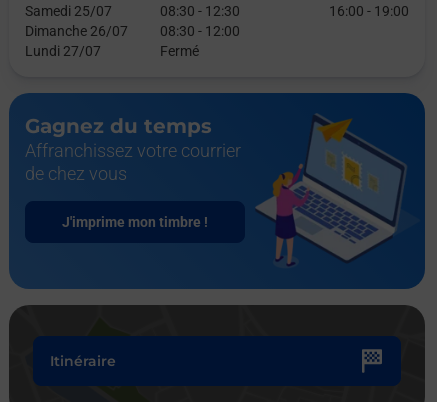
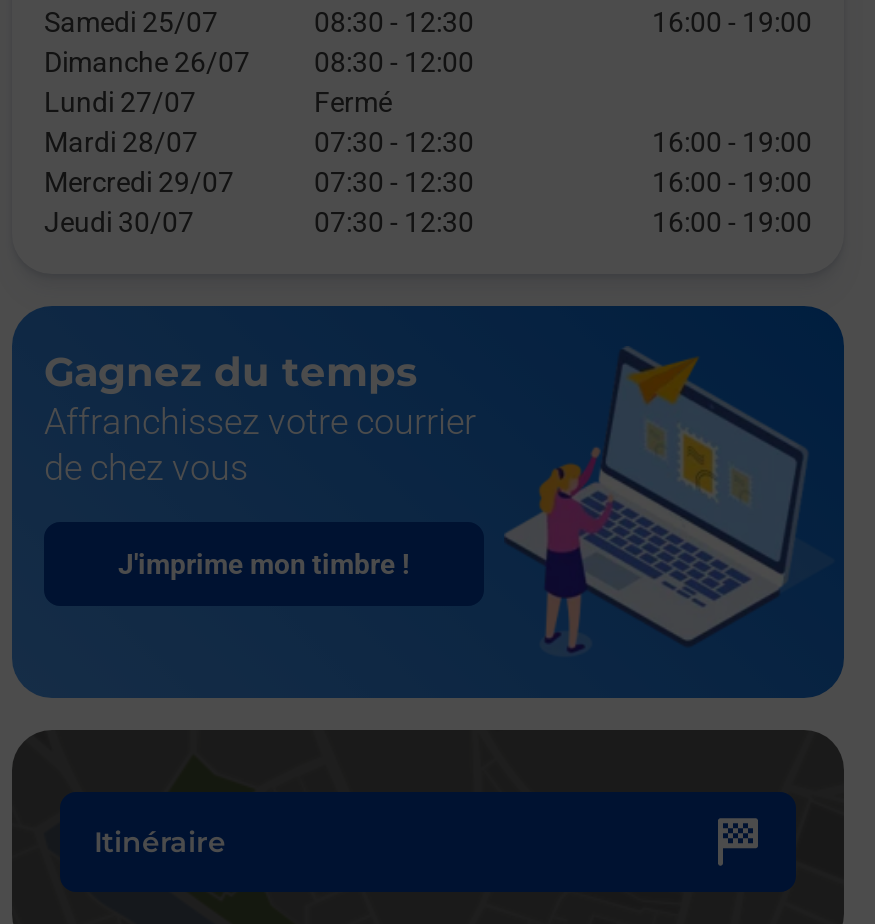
none -> [44,126,812,238] Mardi 28/07 | 07:30 - 12:30 | 16:00 - 19:00 | Mercredi 29/07 | 07:30 - 12:30 | 16:00 - 19:00 | Jeudi 30/07 | 07:30 - 12:30 | 16:00 - 19:00

